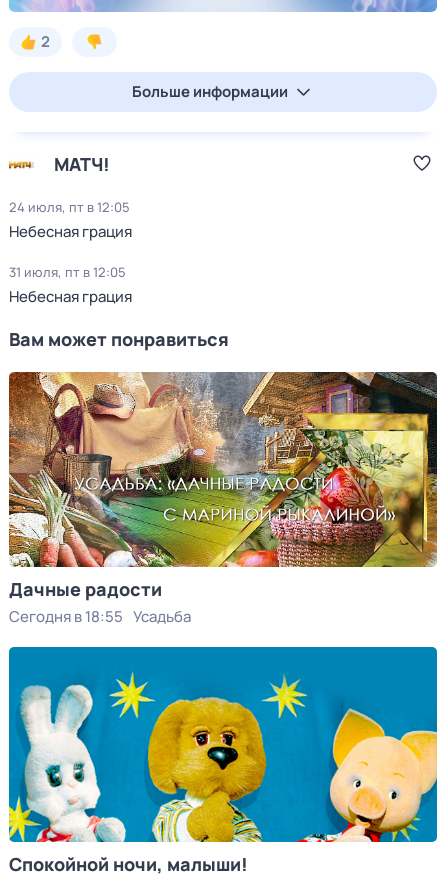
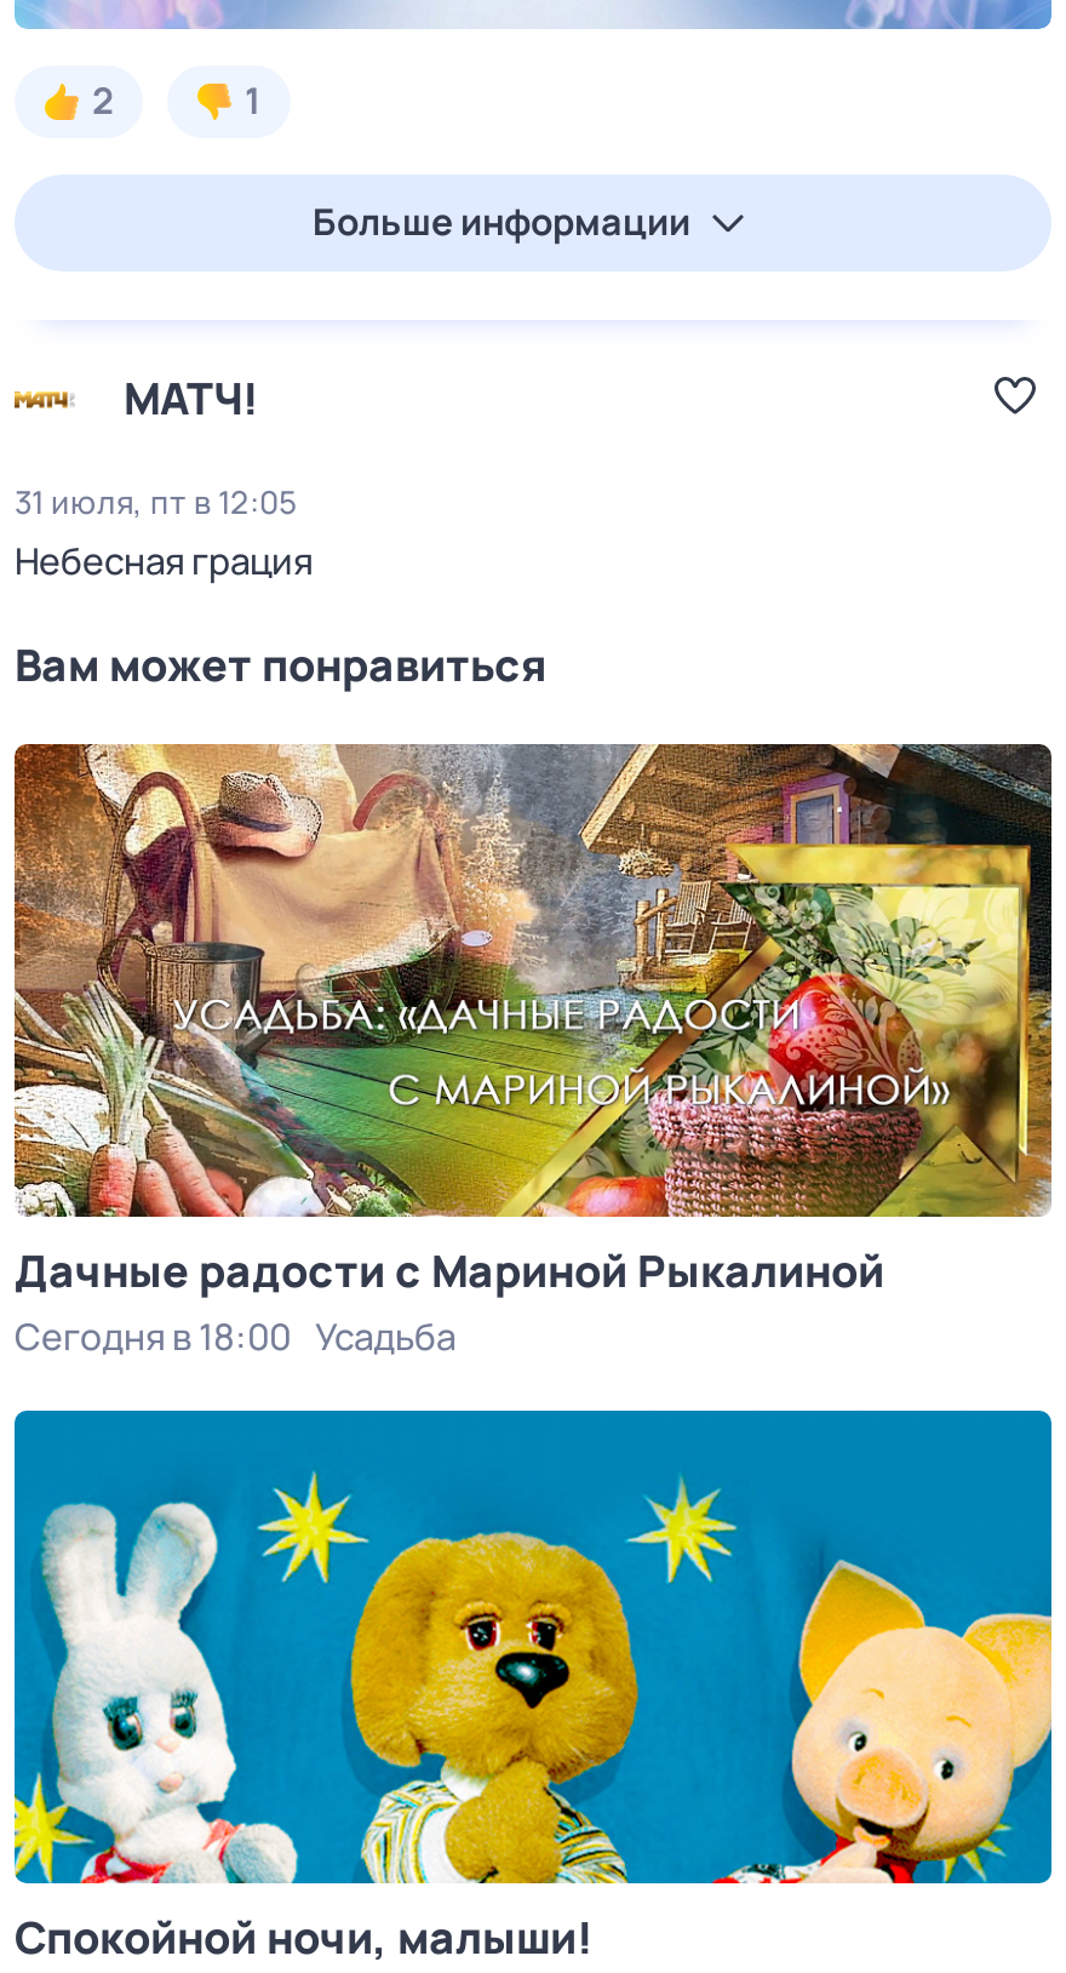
none -> [245,75,262,126] 1
[9,198,132,242] 24 июля, пт в 12:05 | Небесная грация -> none
[9,577,191,627] Дачные радости | Сегодня в 18:55 Усадьба -> [15,1241,884,1362] Дачные радости с Мариной Рыкалиной | Сегодня в 18:00 Усадьба

